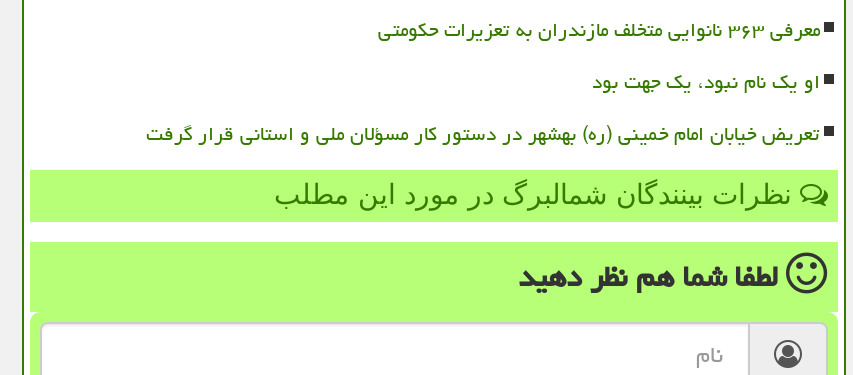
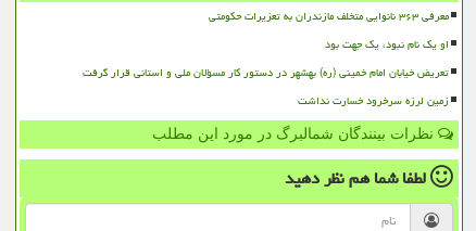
none -> [298,90,449,111] زمین لرزه سرخرود خسارت نداشت

